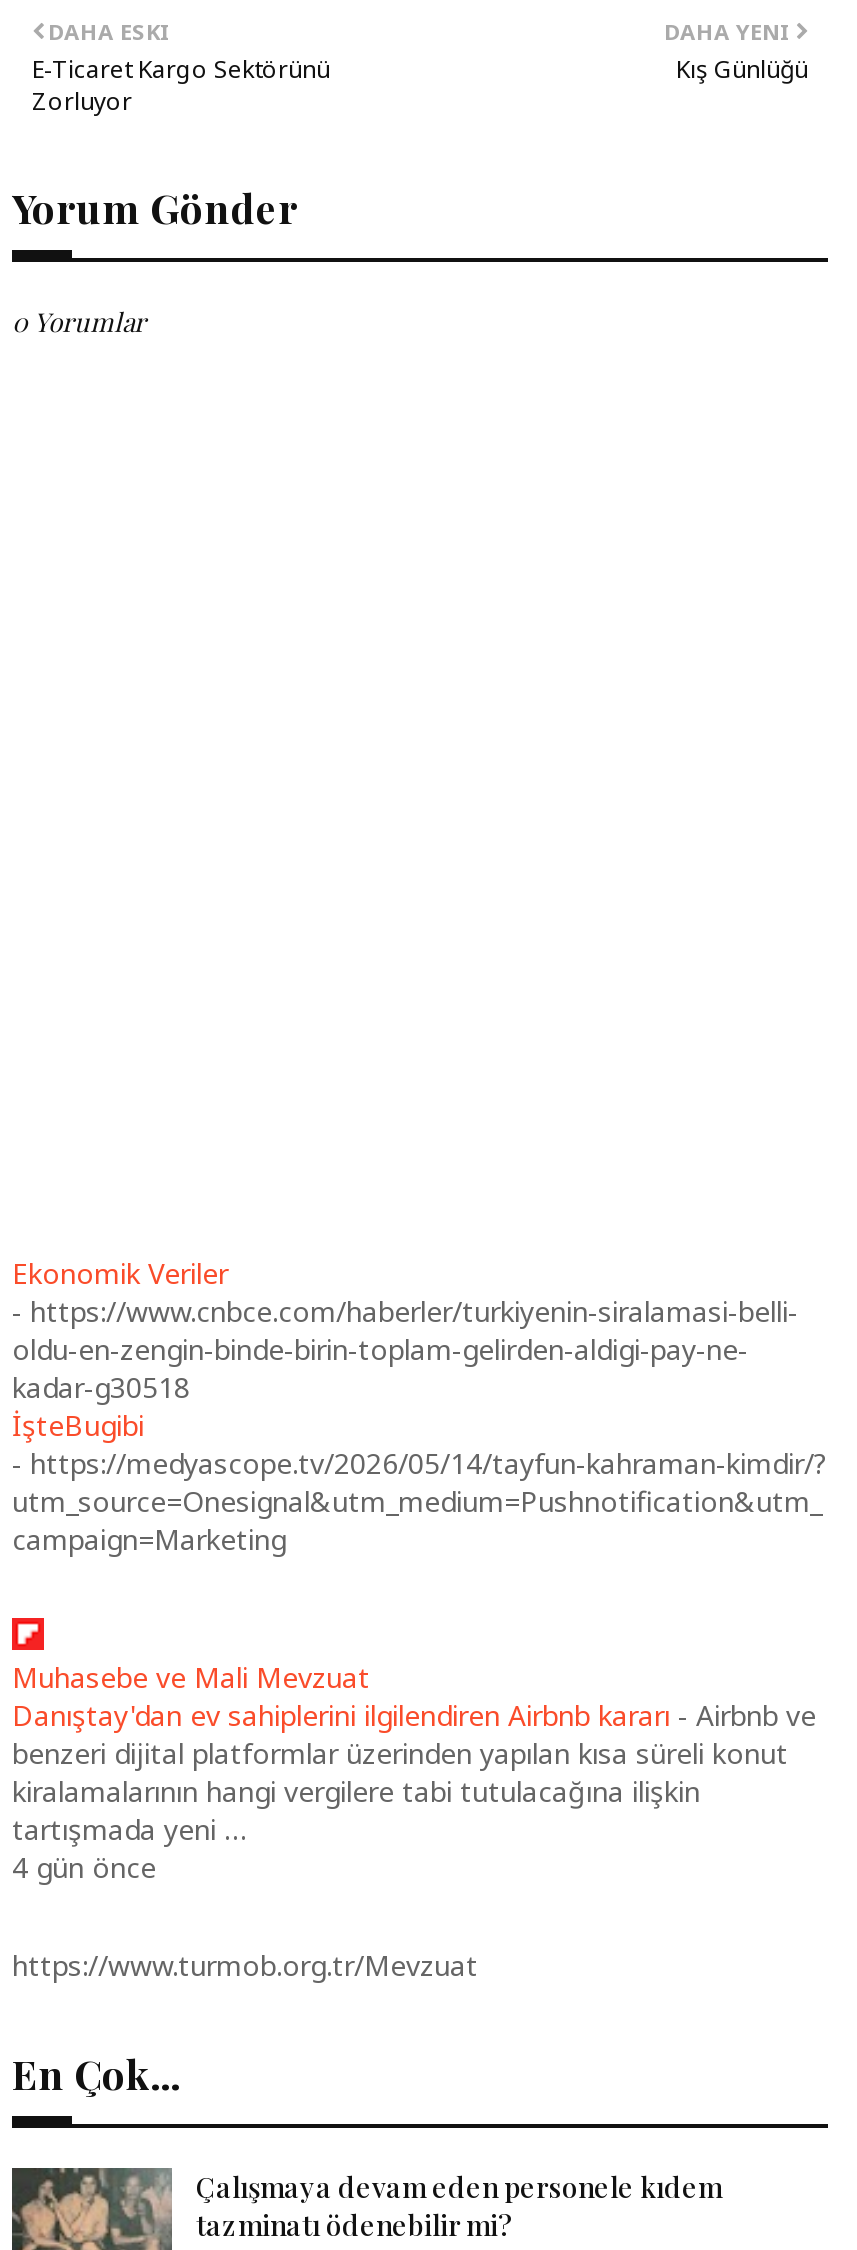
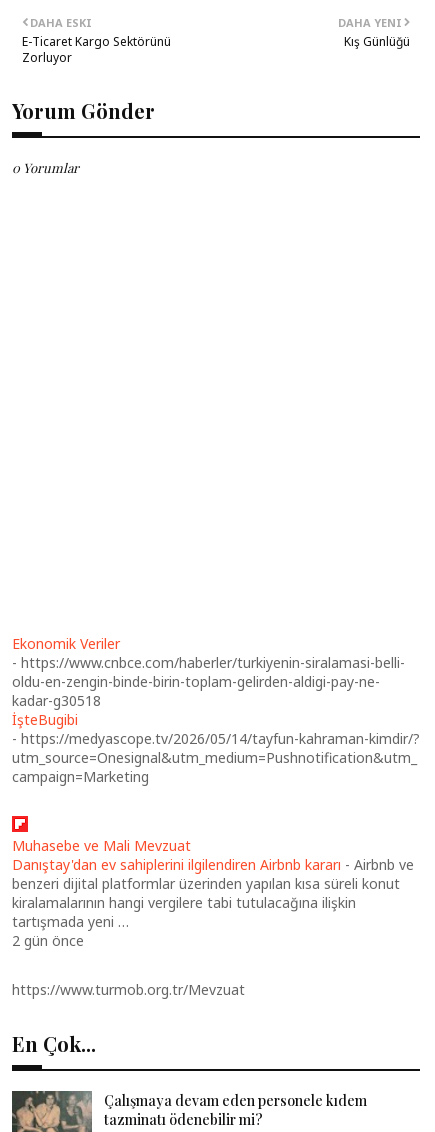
[12,1847,156,1885] 4 gün önce -> [12,930,84,949] 2 gün önce

